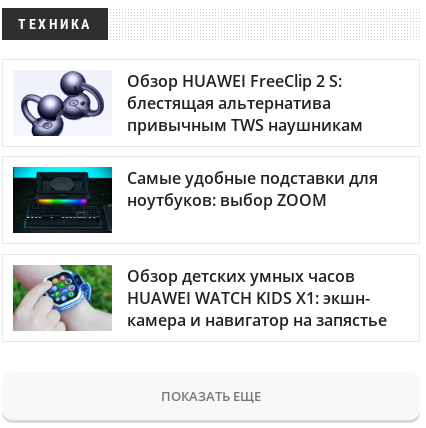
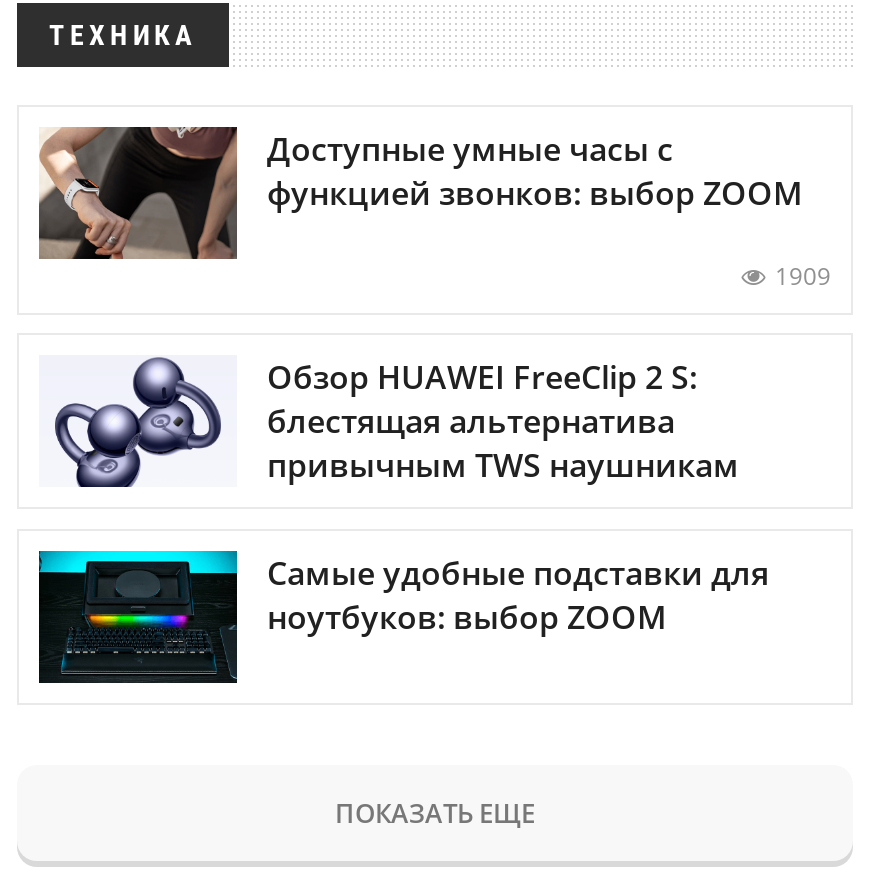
none -> [37,125,831,293] [image] | Доступные умные часы с | функцией звонков: выбор ZOOM | 1909
moved [19,70,378,211] -> [51,356,769,638]: [image] | Обзор HUAWEI FreeClip 2 S: | блестящая альтернатива | привычным TWS наушникам | Самые удобные подставки для | ноутбуков: выбор ZOOM
[12,264,387,332] [image] | Обзор детских умных часов | HUAWEI WATCH KIDS X1: экшн- | камера и навигатор на запястье -> none

